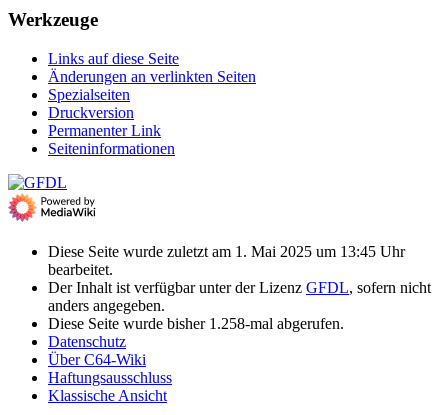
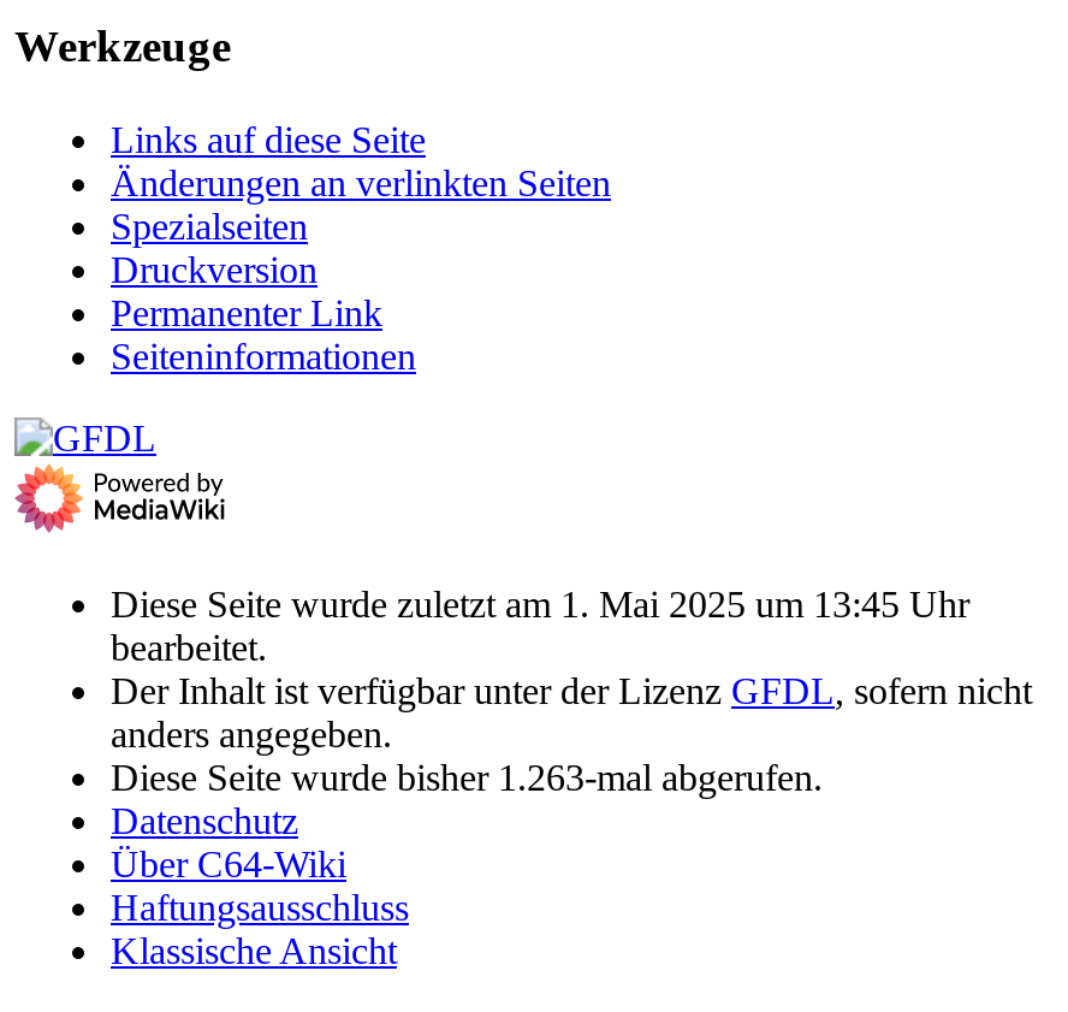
[48,315,344,332] Diese Seite wurde bisher 1.258-mal abgerufen. -> [111,757,823,798] Diese Seite wurde bisher 1.263-mal abgerufen.

